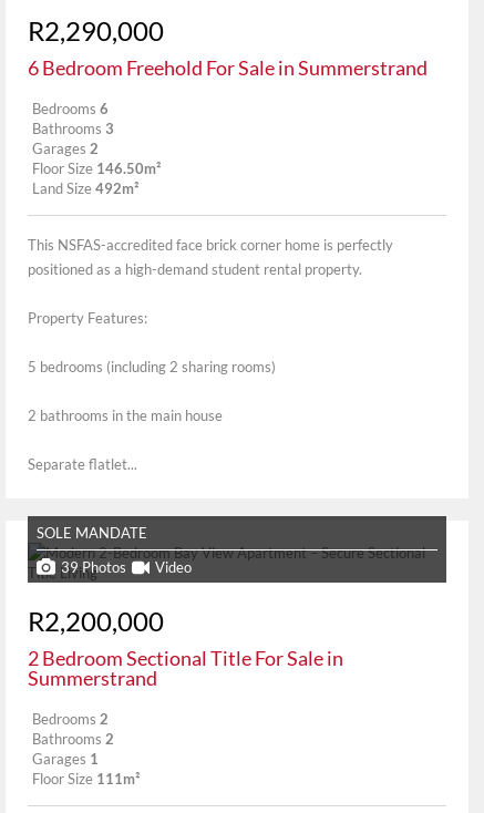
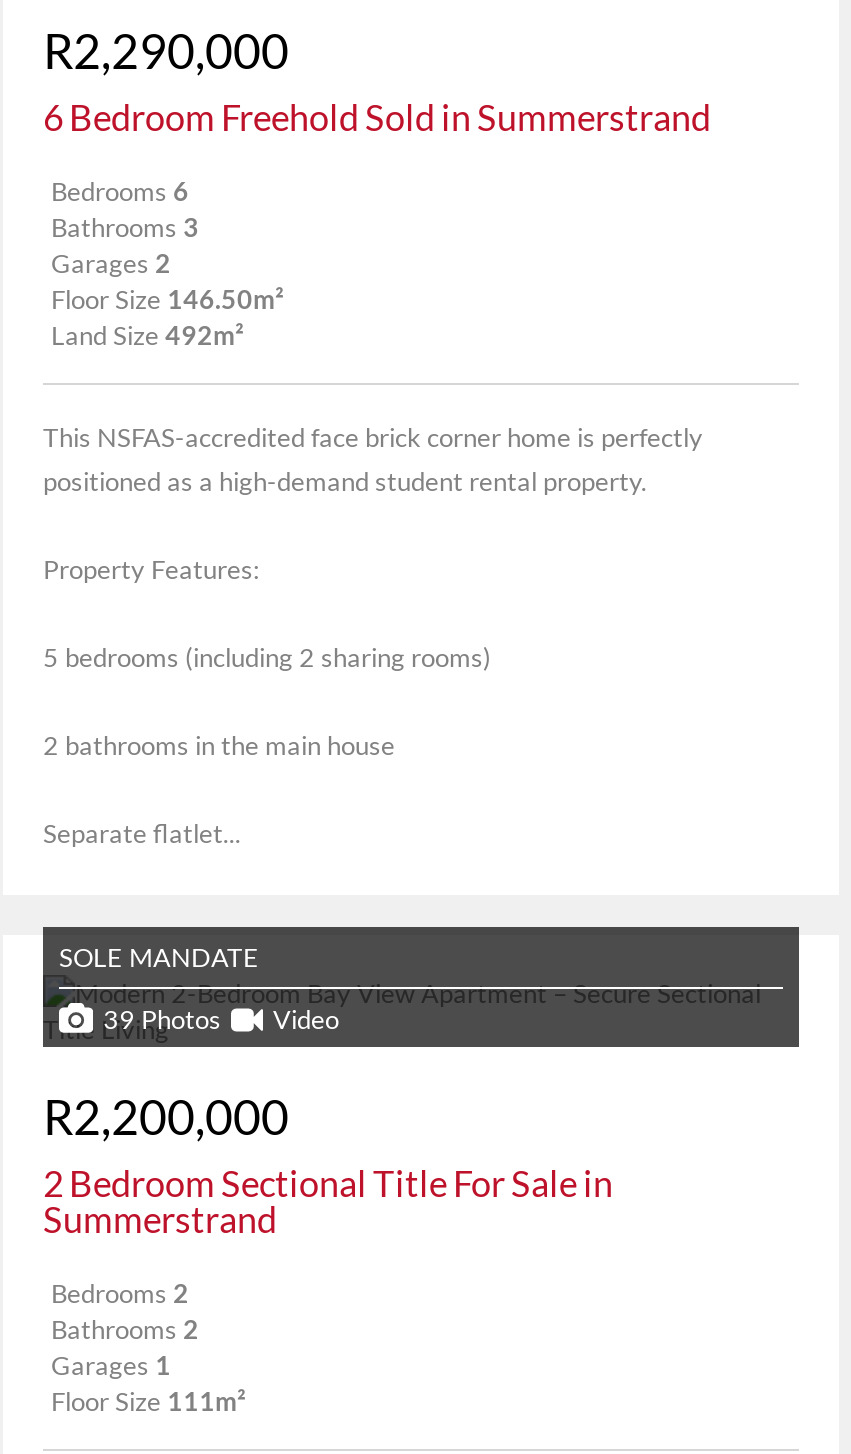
[28,56,428,80] 6 Bedroom Freehold For Sale in Summerstrand -> [43,95,711,139] 6 Bedroom Freehold Sold in Summerstrand

